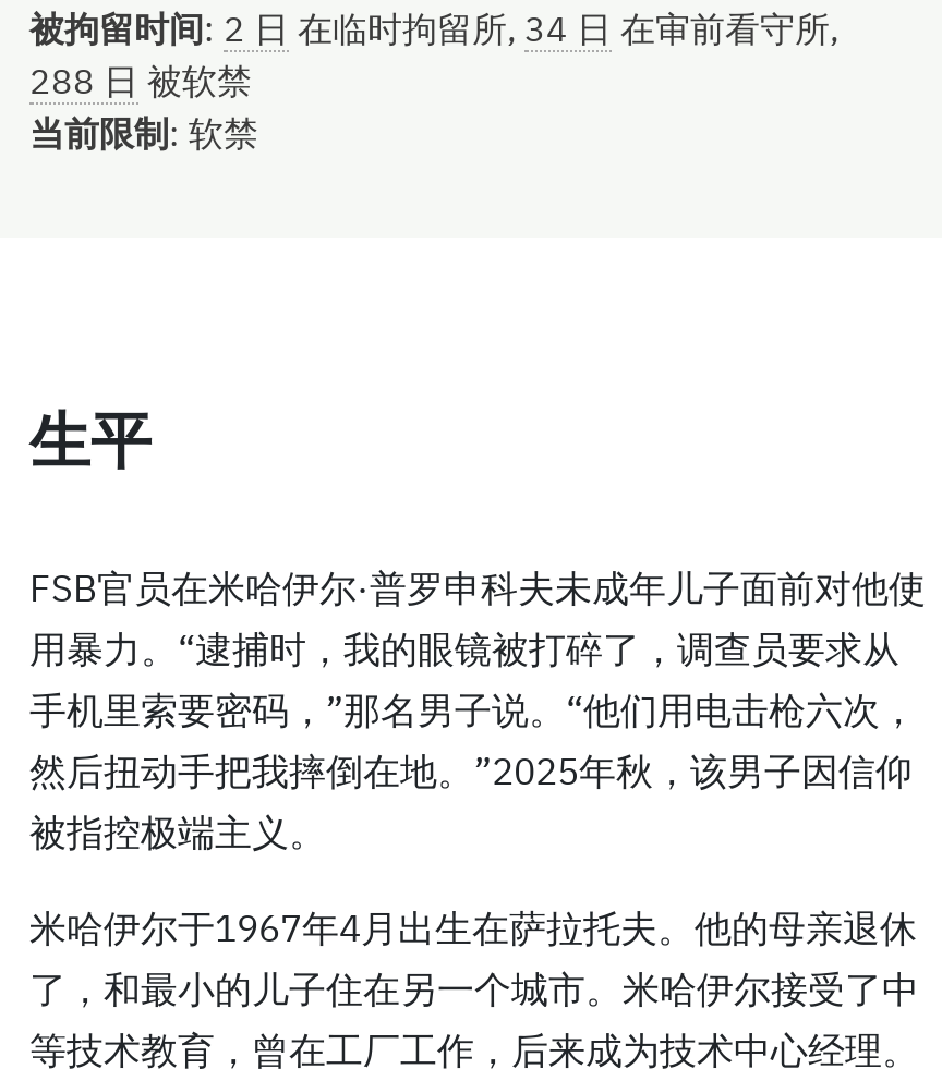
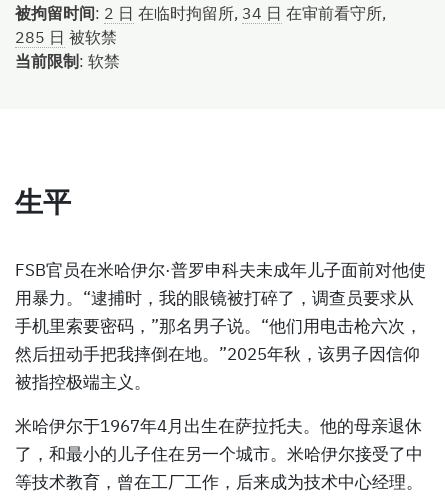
[29,58,252,101] 288 日被软禁 -> [15,26,117,46] 285 日被软禁

